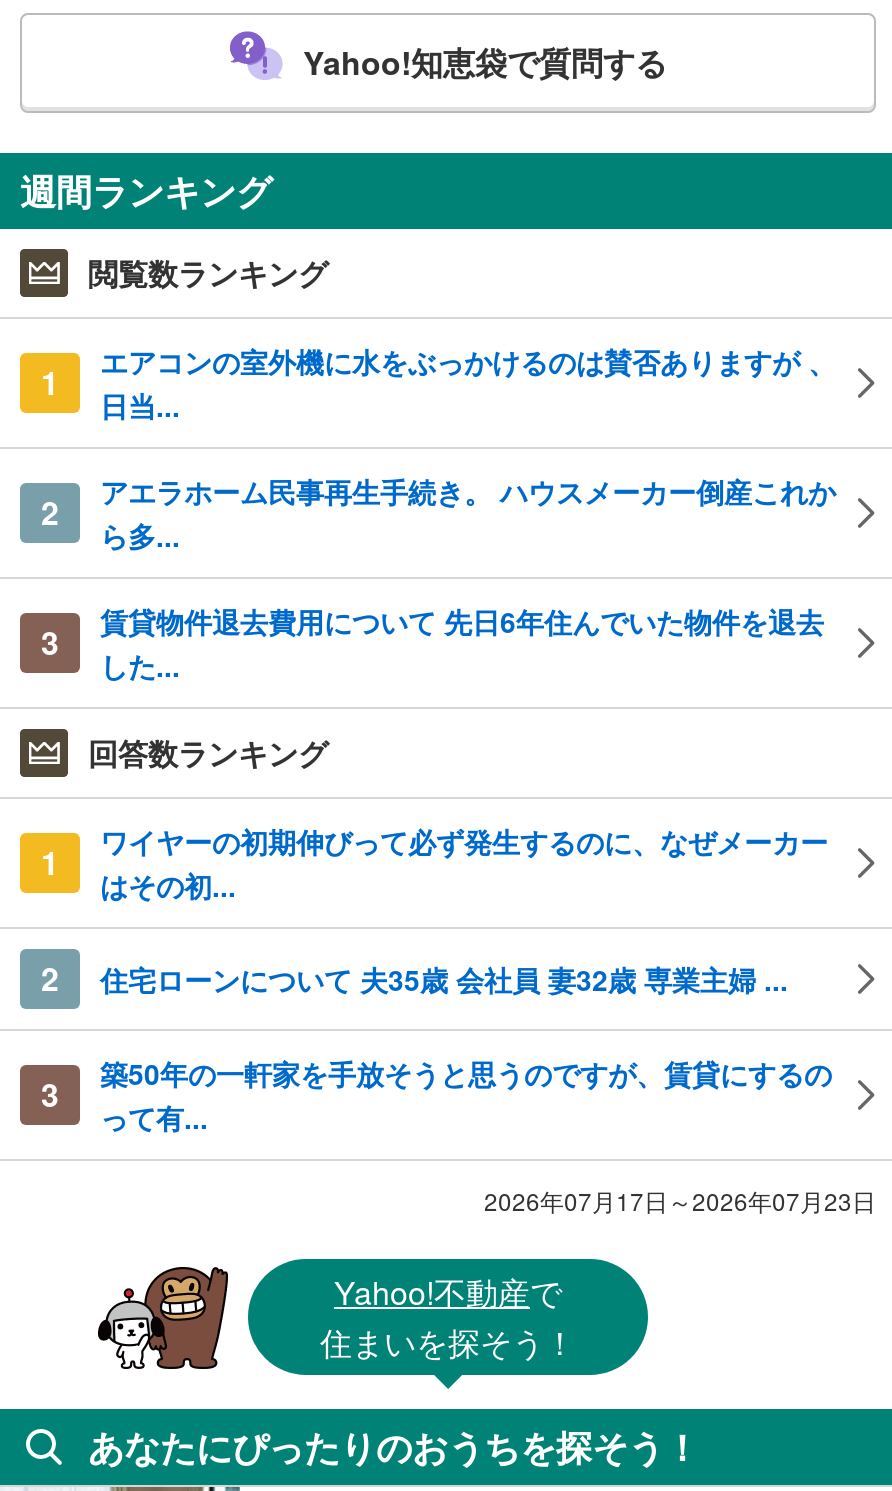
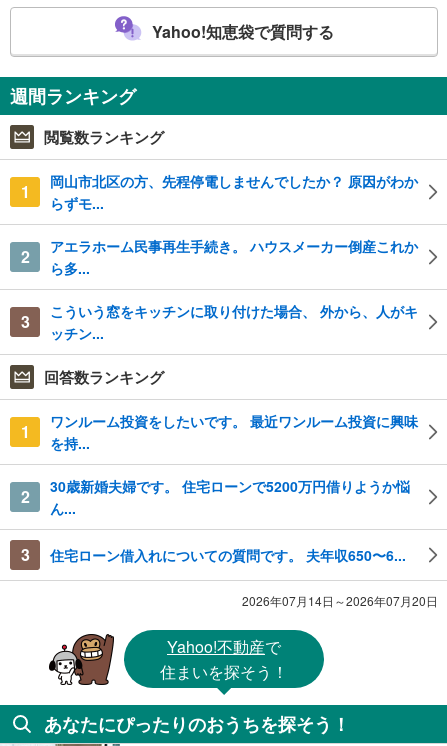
[100,340,836,424] エアコンの室外機に水をぶっかけるのは賛否ありますが 、 | 日当... -> [50,170,418,212] 岡山市北区の方、先程停電しませんでしたか？ 原因がわか | らずモ...
[100,600,824,684] 賃貸物件退去費用について 先日6年住んでいた物件を退去 | した... -> [50,300,418,342] こういう窓をキッチンに取り付けた場合、 外から、人がキ | ッチン...
[100,820,828,904] ワイヤーの初期伸びって必ず発生するのに、なぜメーカー | はその初... -> [50,410,418,452] ワンルーム投資をしたいです。 最近ワンルーム投資に興味 | を持...
[100,958,788,998] 住宅ローンについて 夫35歳 会社員 妻32歳 専業主婦 ... -> [50,475,410,517] 30歳新婚夫婦です。 住宅ローンで5200万円借りようか悩 | ん...
[100,1052,832,1136] 築50年の一軒家を手放そうと思うのですが、賃貸にするの | って有... -> [50,544,406,564] 住宅ローン借入れについての質問です。 夫年収650〜6...
[484,1182,876,1216] 2026年07月17日～2026年07月23日 -> [242,591,438,608] 2026年07月14日～2026年07月20日

